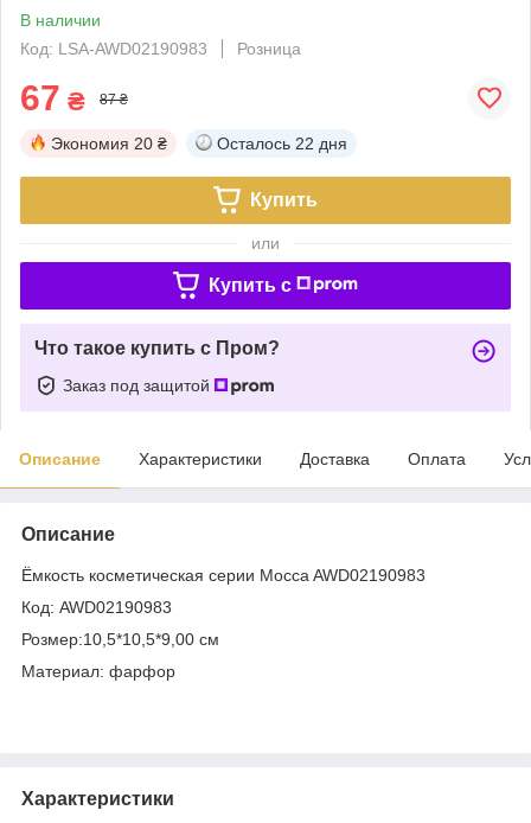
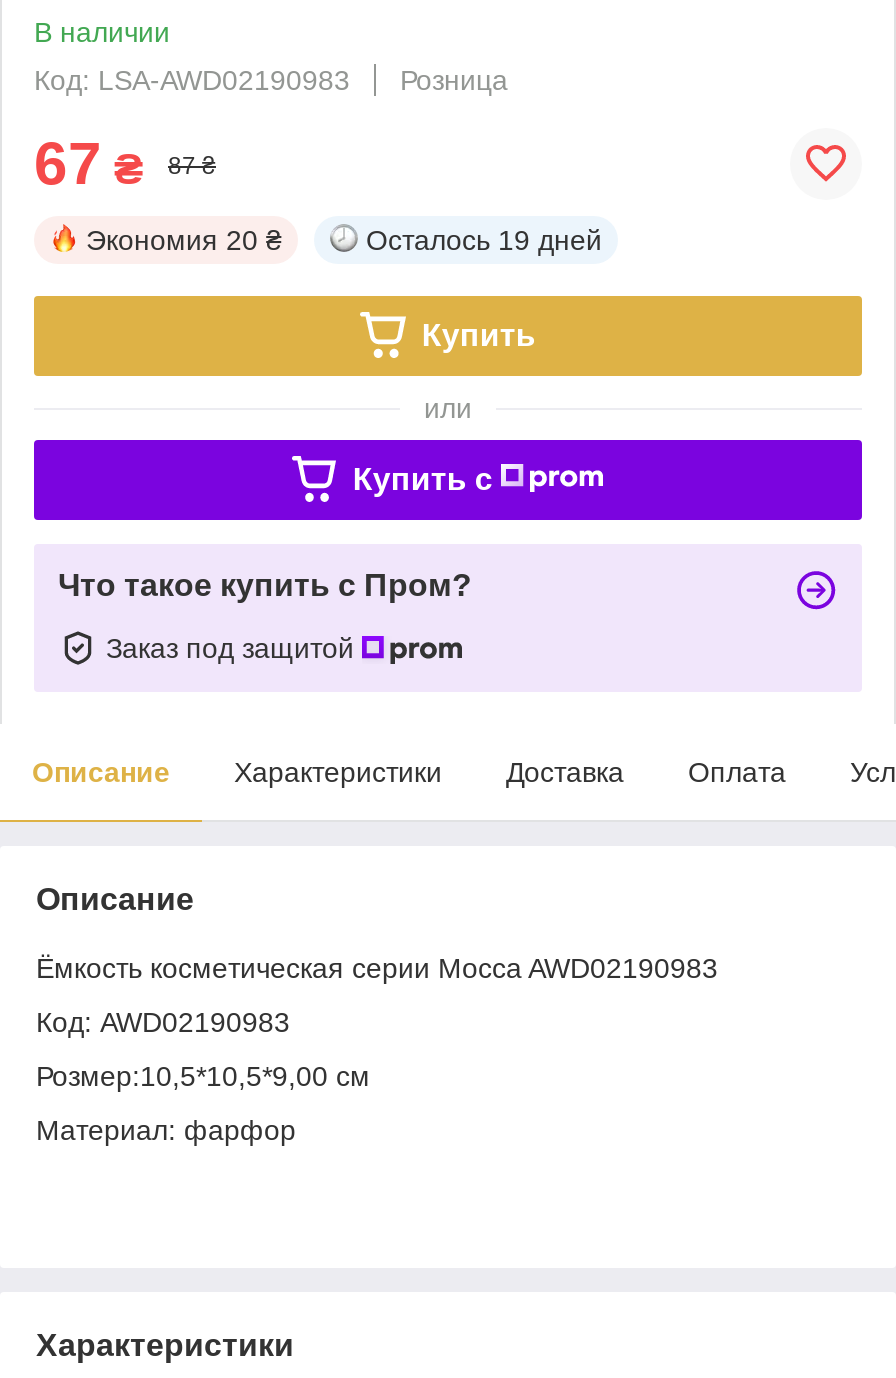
[217,134,347,153] Осталось 22 дня -> [366,224,602,256] Осталось 19 дней

